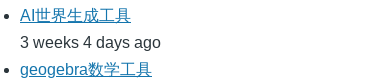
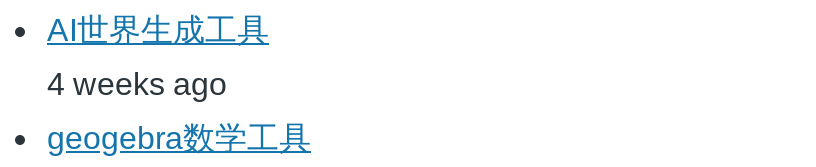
[20,33,161,50] 3 weeks 4 days ago -> [47,66,227,100] 4 weeks ago

